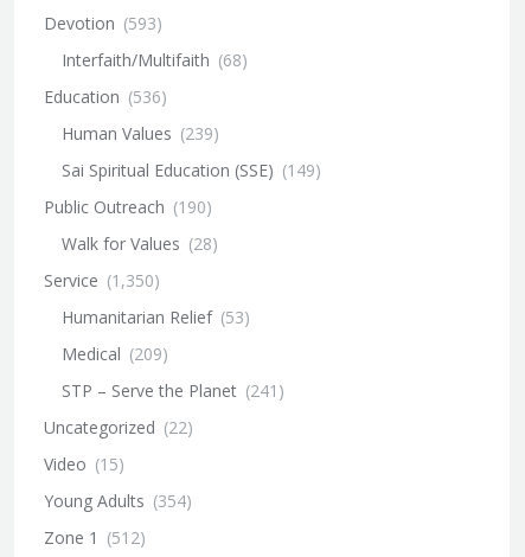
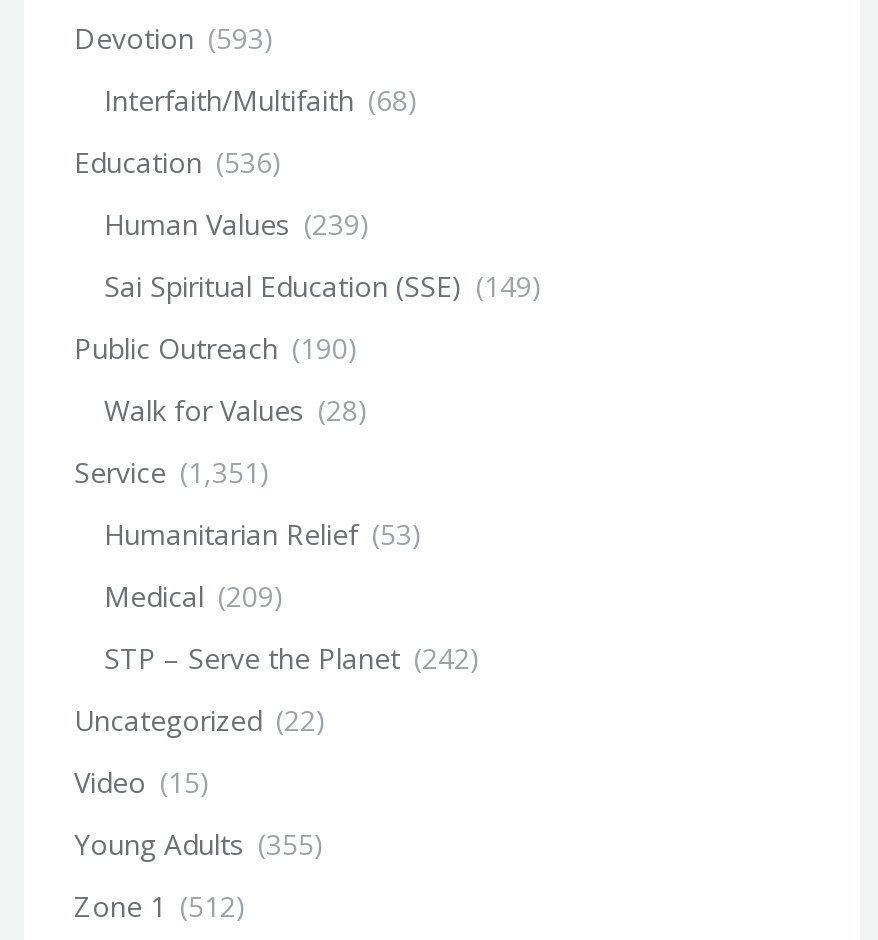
[44,269,160,291] Service (1,350) -> [74,453,270,491] Service (1,351)
[62,379,284,401] STP – Serve the Planet (241) -> [104,639,480,677] STP – Serve the Planet (242)
[44,489,192,511] Young Adults (354) -> [74,825,324,863] Young Adults (355)

